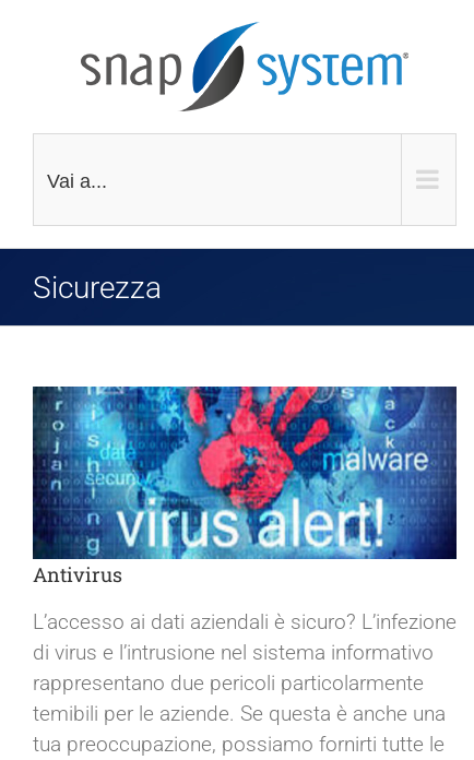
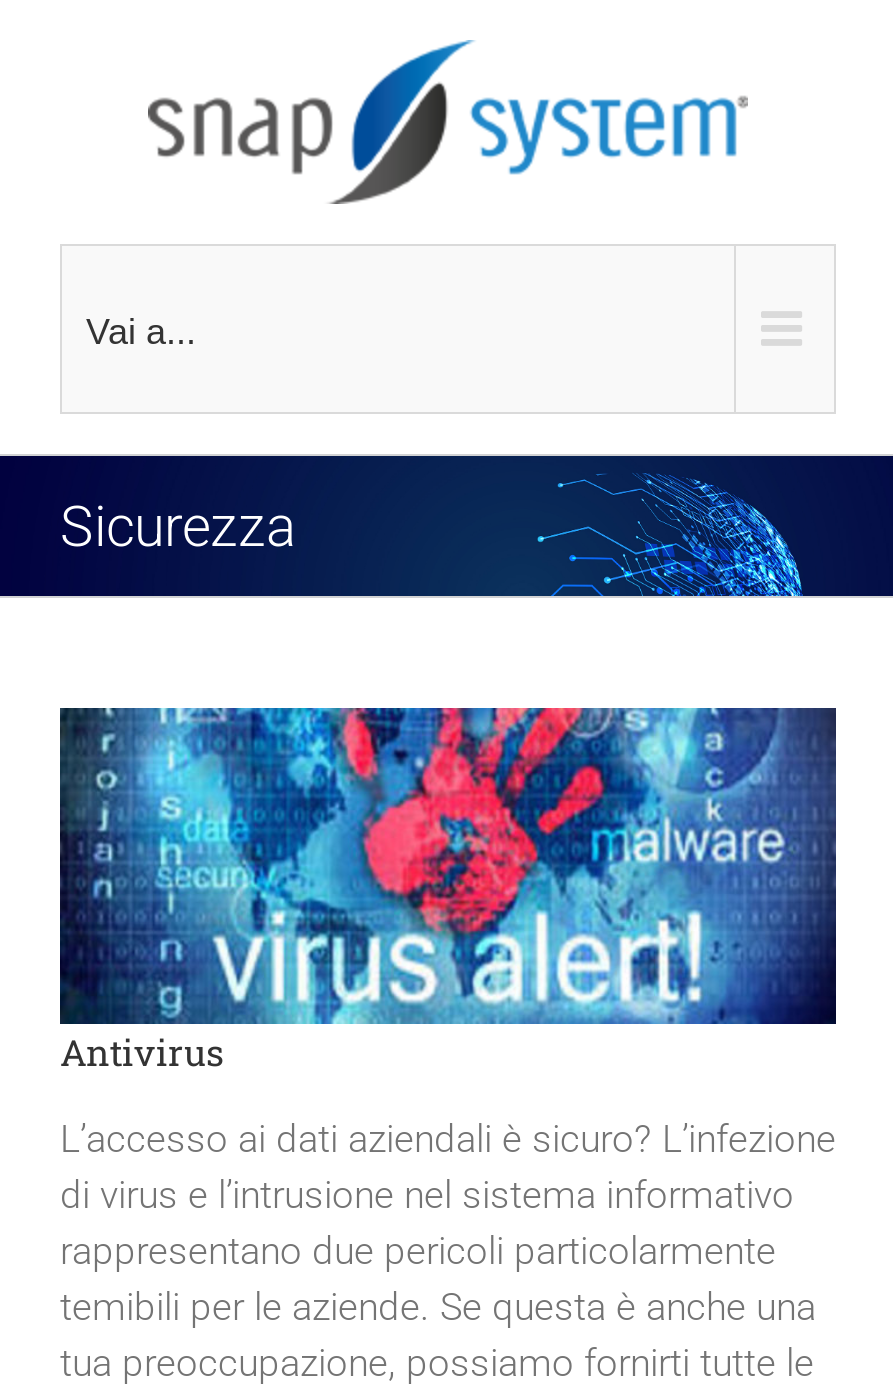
none -> [536,474,802,598] [image]

